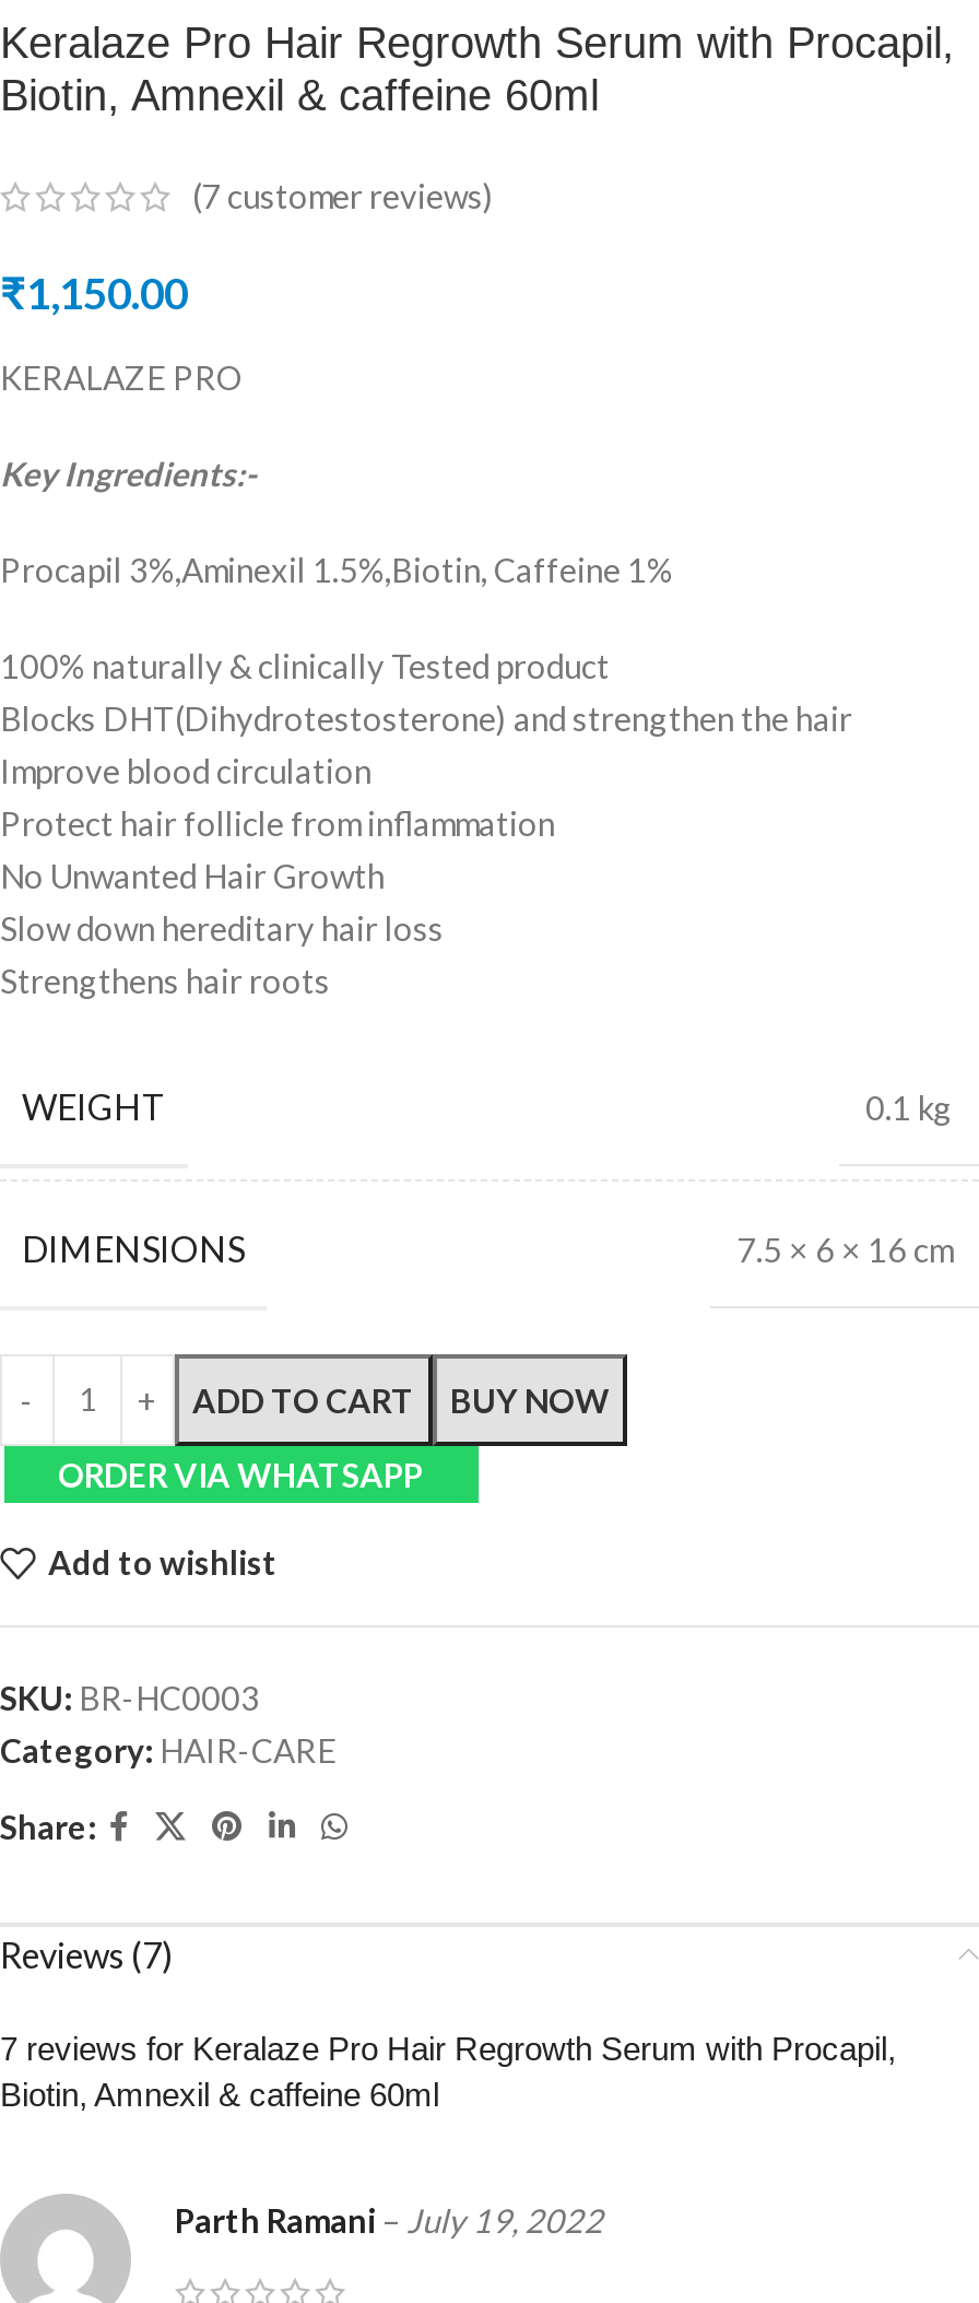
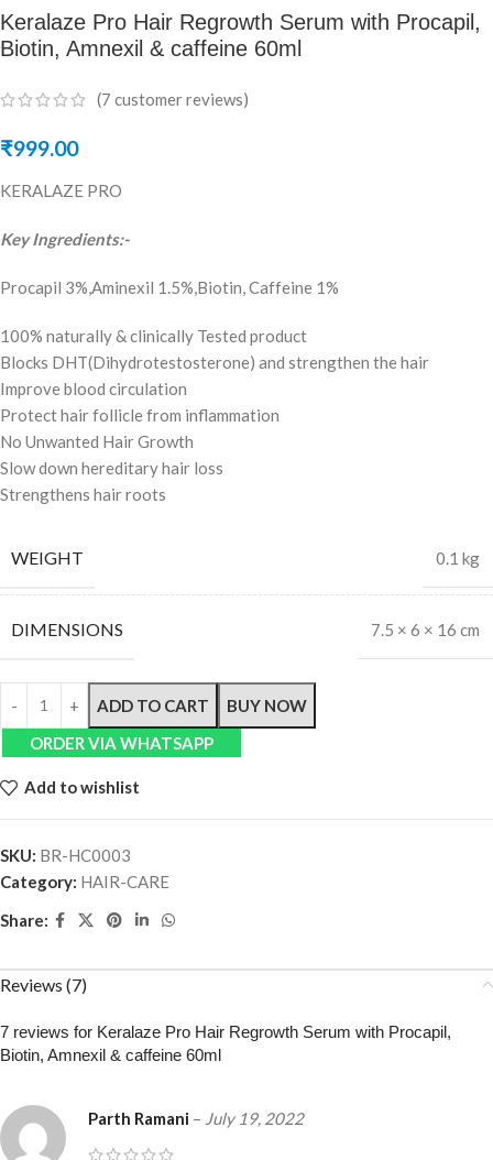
[0,267,188,317] ₹1,150.00 -> [0,135,78,160] ₹999.00

